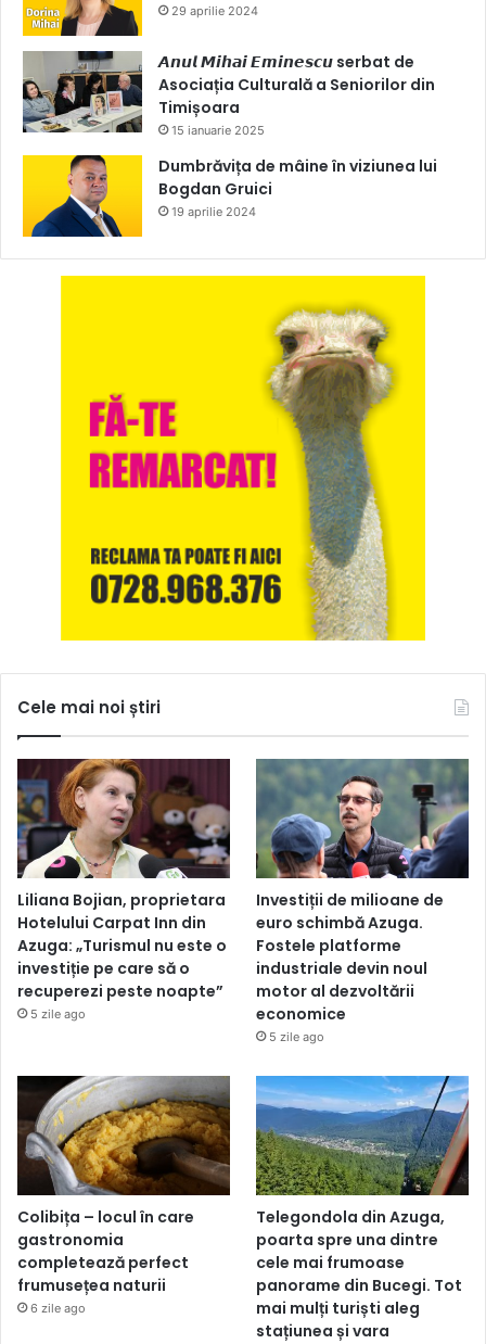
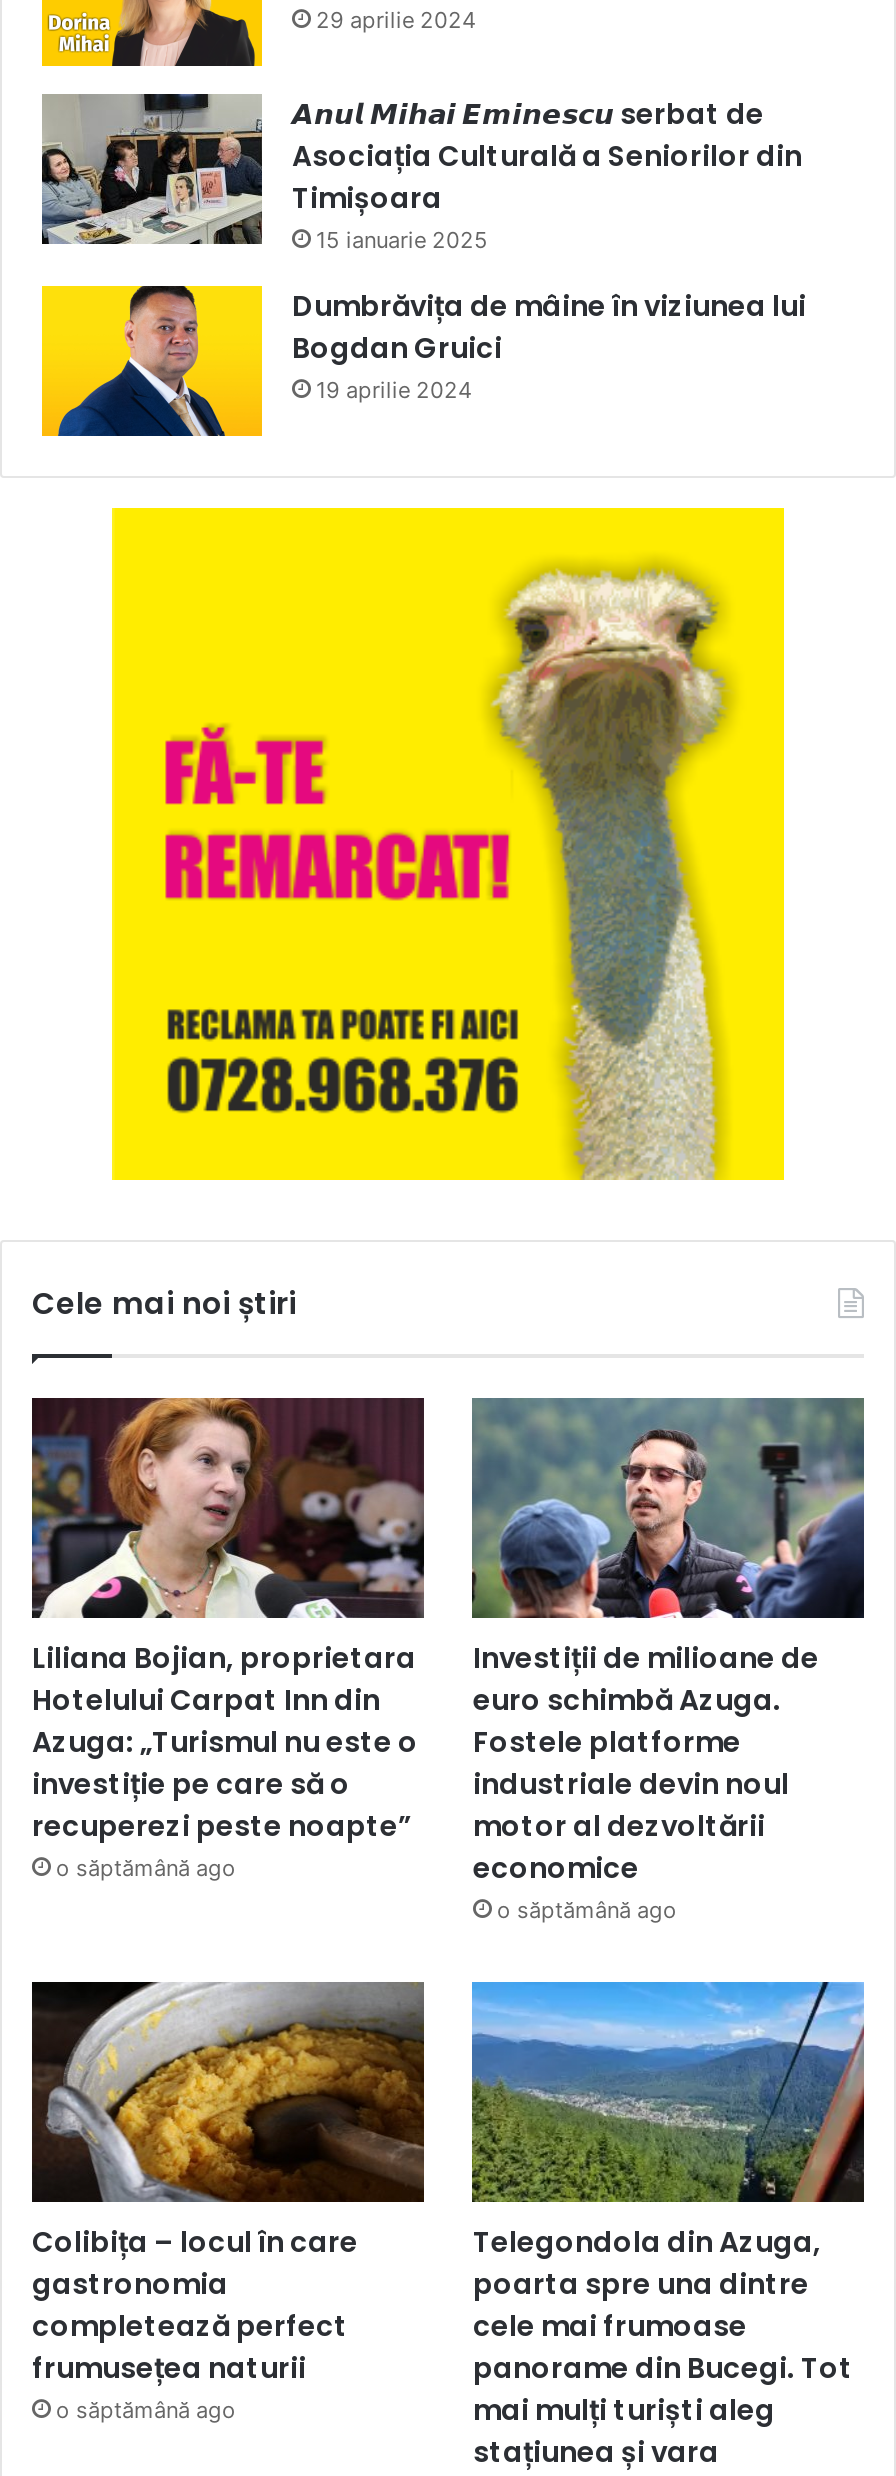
[30,1006,86,1021] 5 zile ago -> [56,1854,236,1882] o săptămână ago
[270,1029,325,1044] 5 zile ago -> [497,1896,677,1924] o săptămână ago
[30,1301,86,1316] 6 zile ago -> [56,2396,236,2424] o săptămână ago

